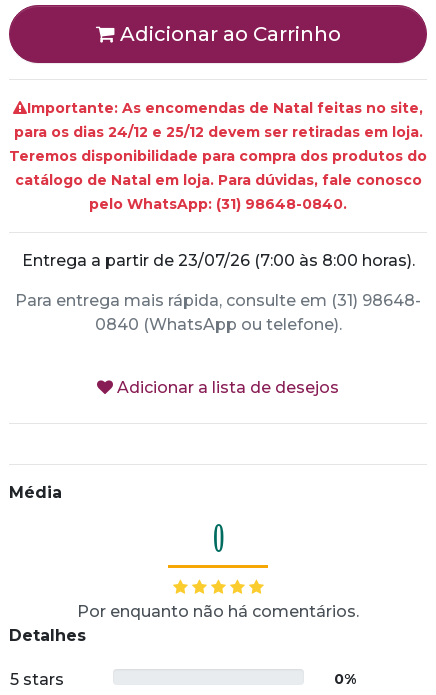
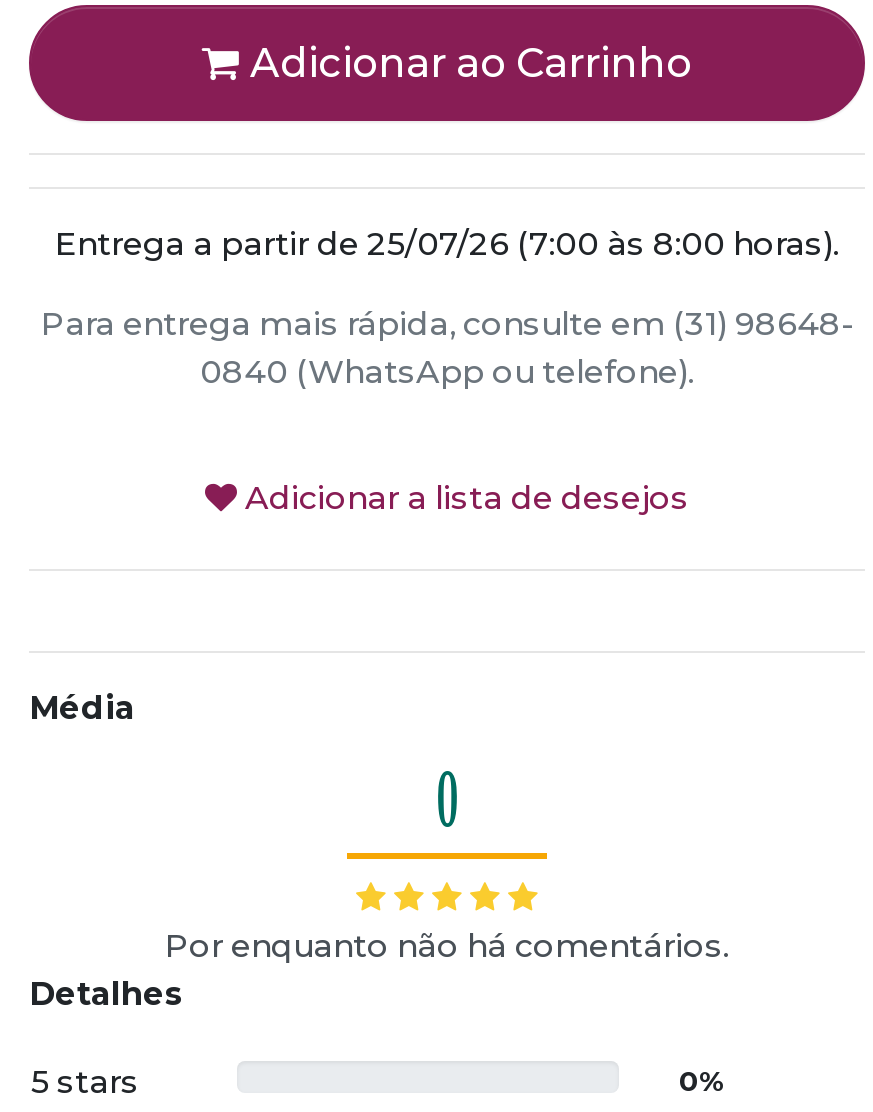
[9,99,427,270] Importante: As encomendas de Natal feitas no site, | para os dias 24/12 e 25/12 devem ser retiradas em loja. | Teremos disponibilidade para compra dos produtos do | catálogo de Natal em loja. Para dúvidas, fale conosco | pelo WhatsApp: (31) 98648-0840. | Entrega a partir de 23/07/26 (7:00 às 8:00 horas). -> [55,225,839,263] Entrega a partir de 25/07/26 (7:00 às 8:00 horas).

